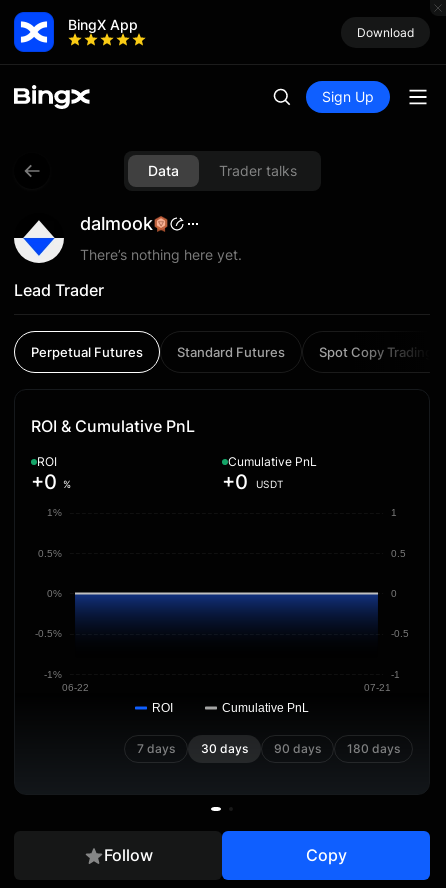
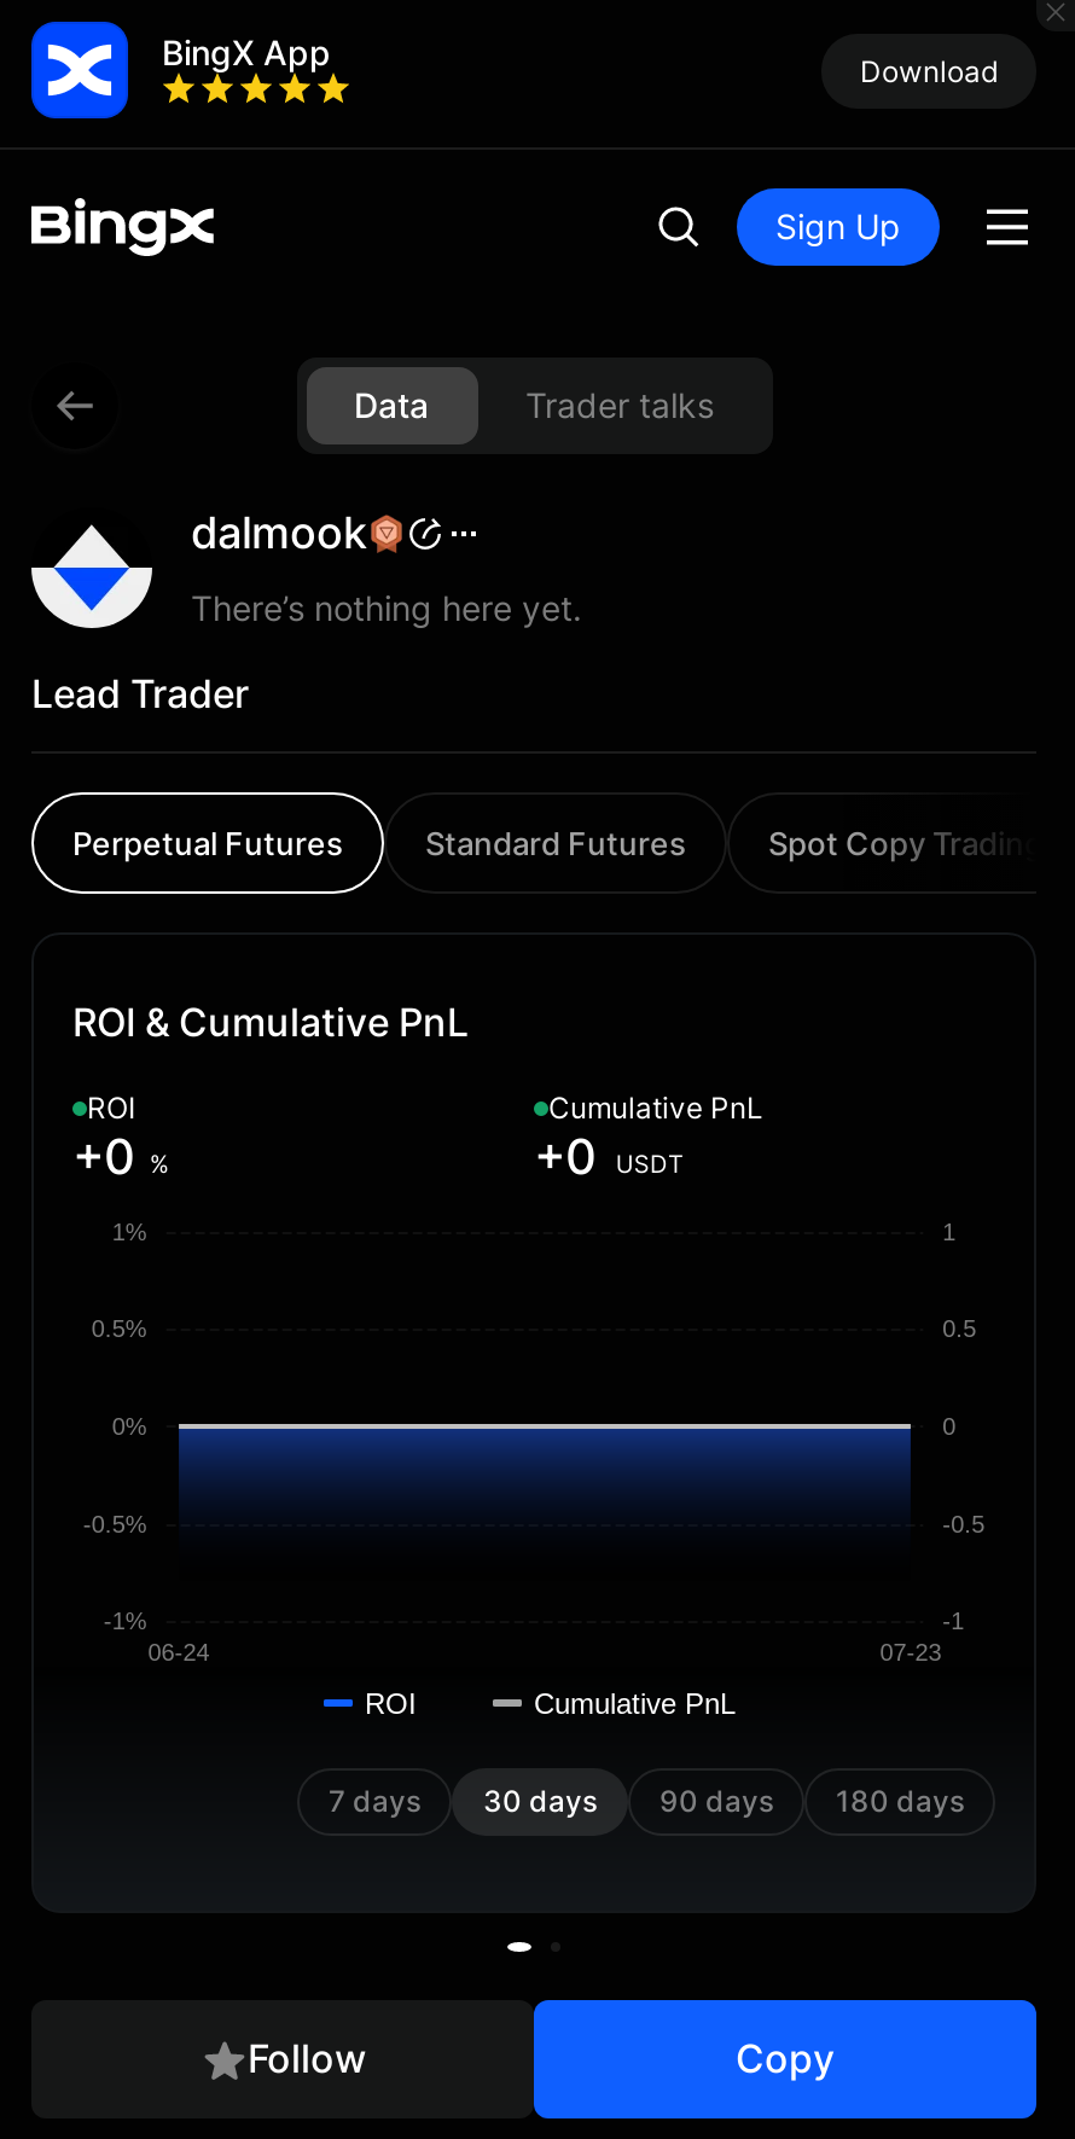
[61,682,88,693] 06-22 -> [148,1639,210,1666] 06-24
[364,682,391,693] 07-21 -> [880,1639,941,1666] 07-23

